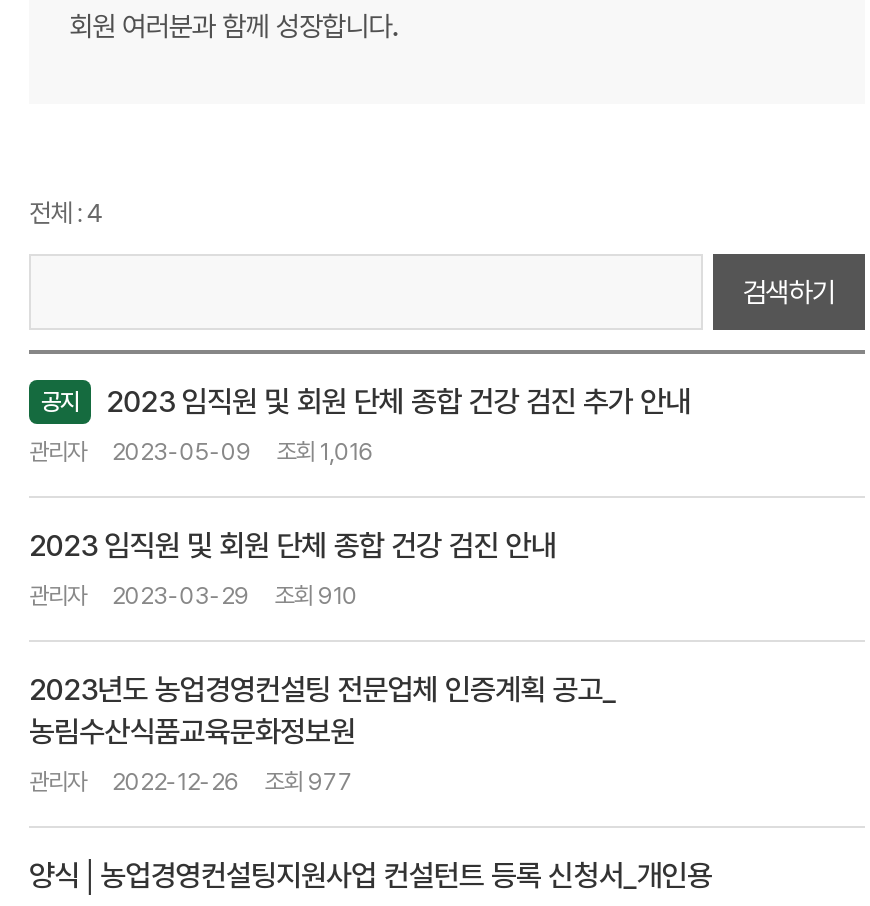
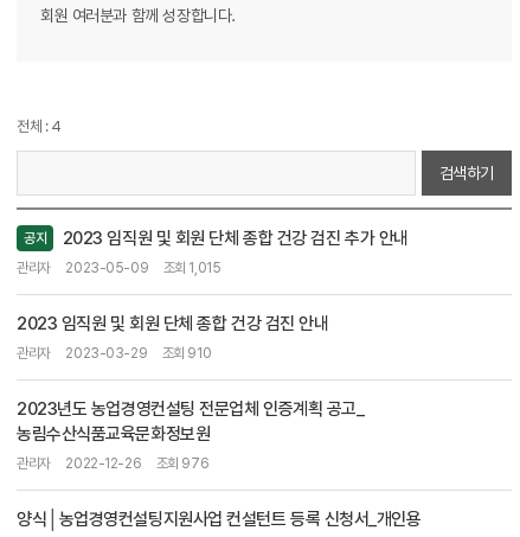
[29,438,374,466] 관리자 2023-05-09 조회 1,016 -> [17,259,221,276] 관리자 2023-05-09 조회 1,015
[29,768,353,796] 관리자 2022-12-26 조회 977 -> [17,455,209,472] 관리자 2022-12-26 조회 976

